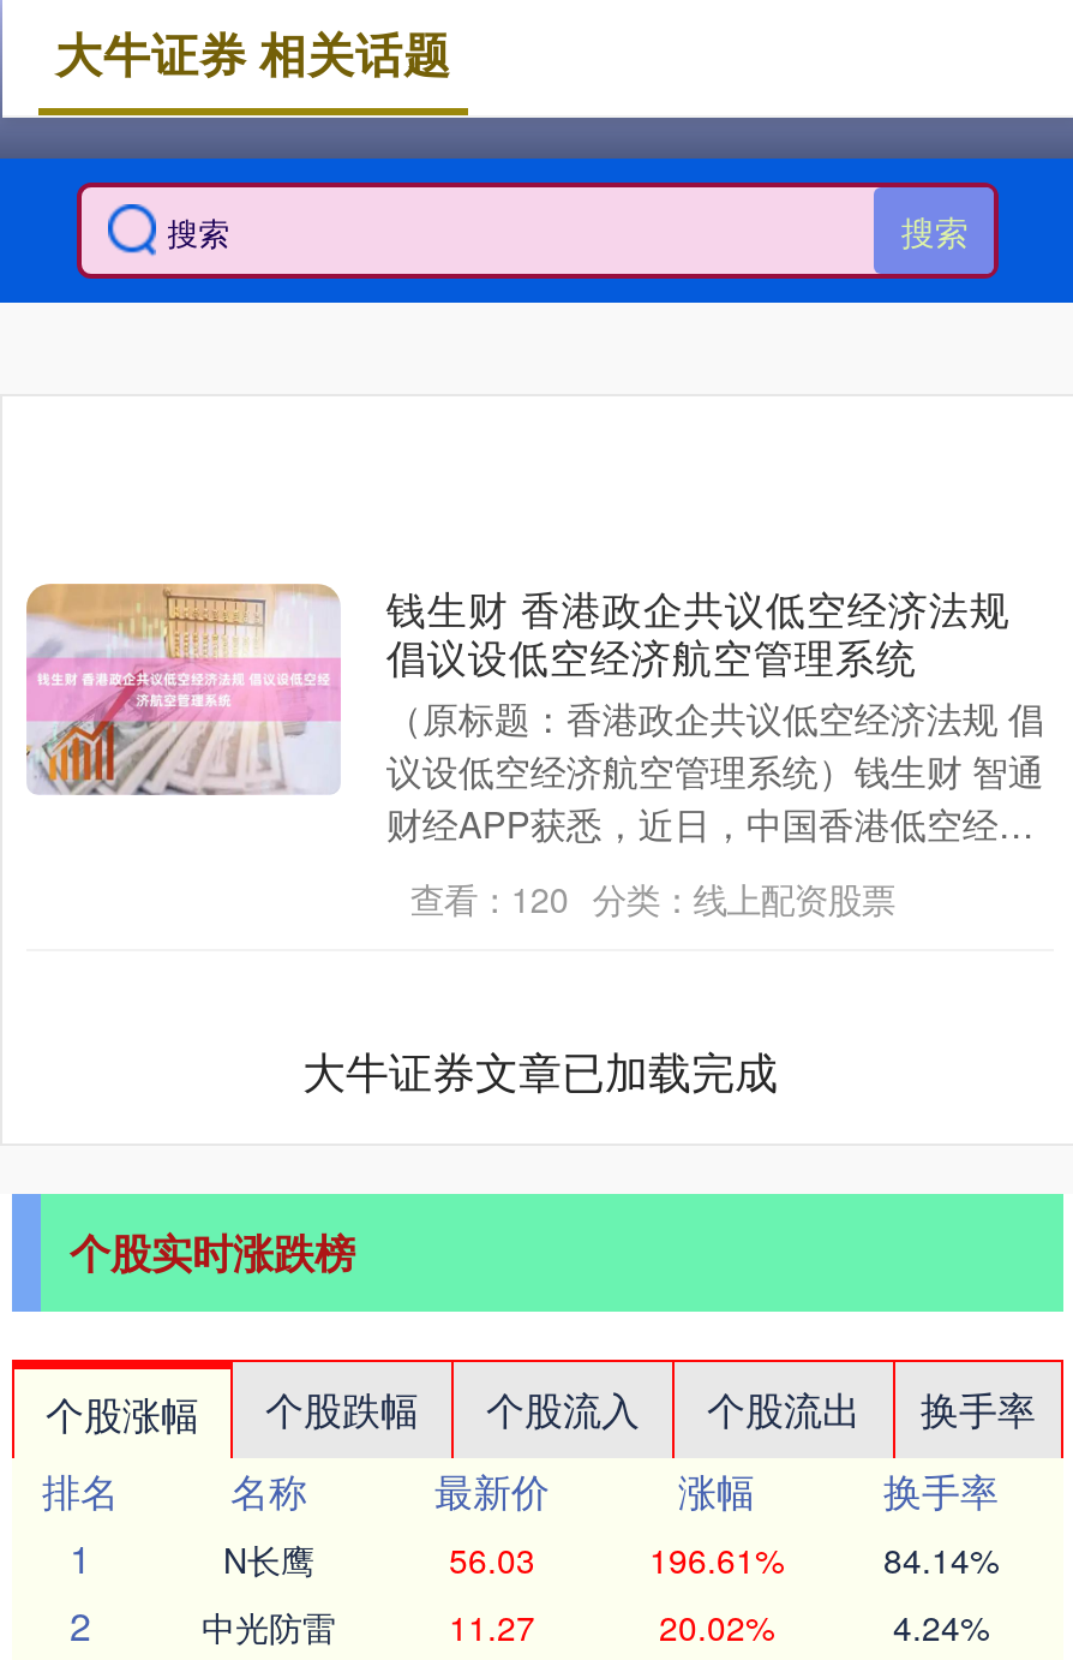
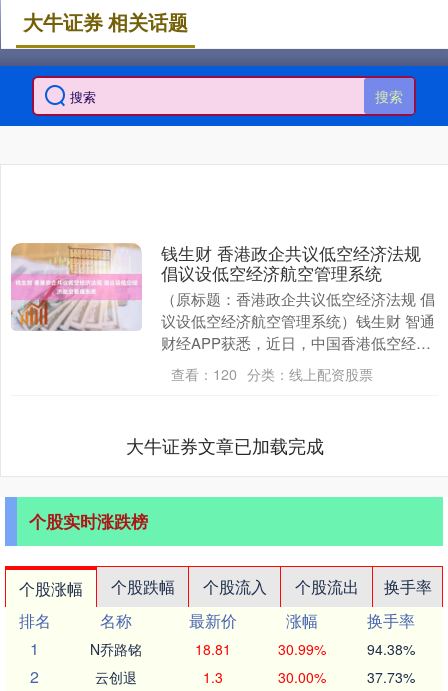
[223,1535,999,1583] N长鹰 | 56.03 | 196.61% | 84.14% -> [90,639,414,659] N乔路铭 | 18.81 | 30.99% | 94.38%
[202,1602,989,1650] 中光防雷 | 11.27 | 20.02% | 4.24% -> [95,667,414,687] 云创退 | 1.3 | 30.00% | 37.73%

